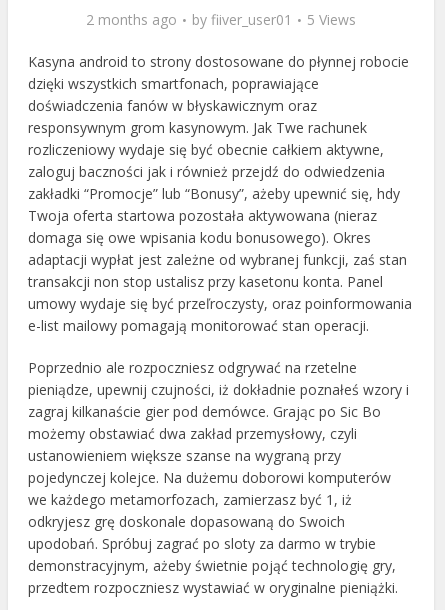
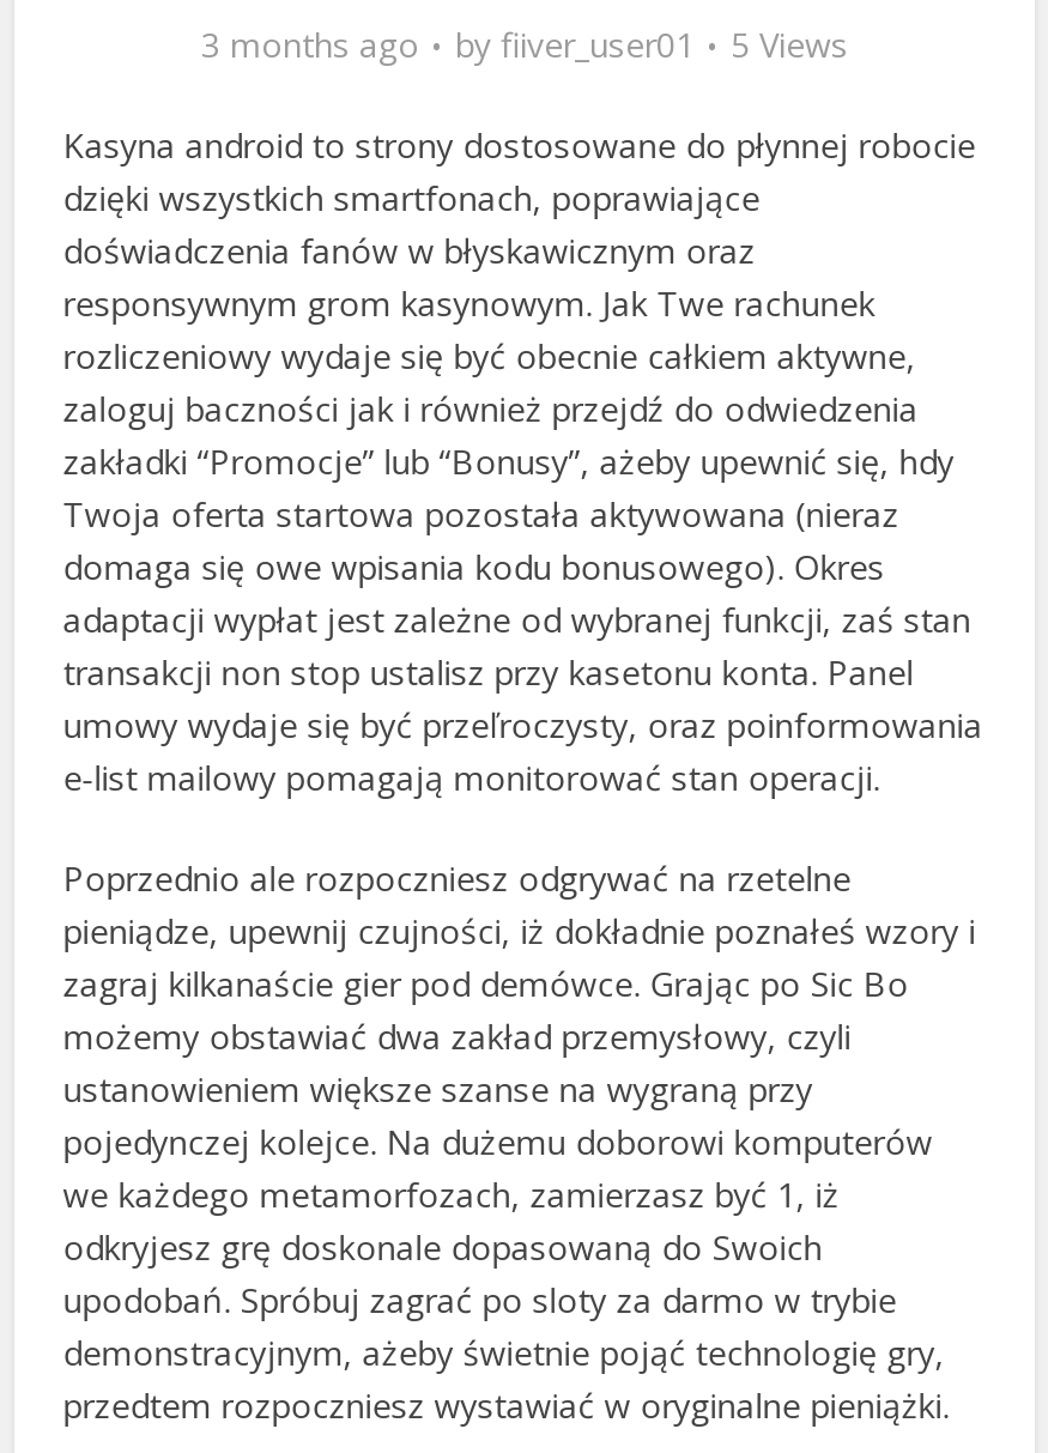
[86,10,356,29] 2 months ago by fiiver_user01 5 Views -> [201,22,848,67] 3 months ago by fiiver_user01 5 Views

